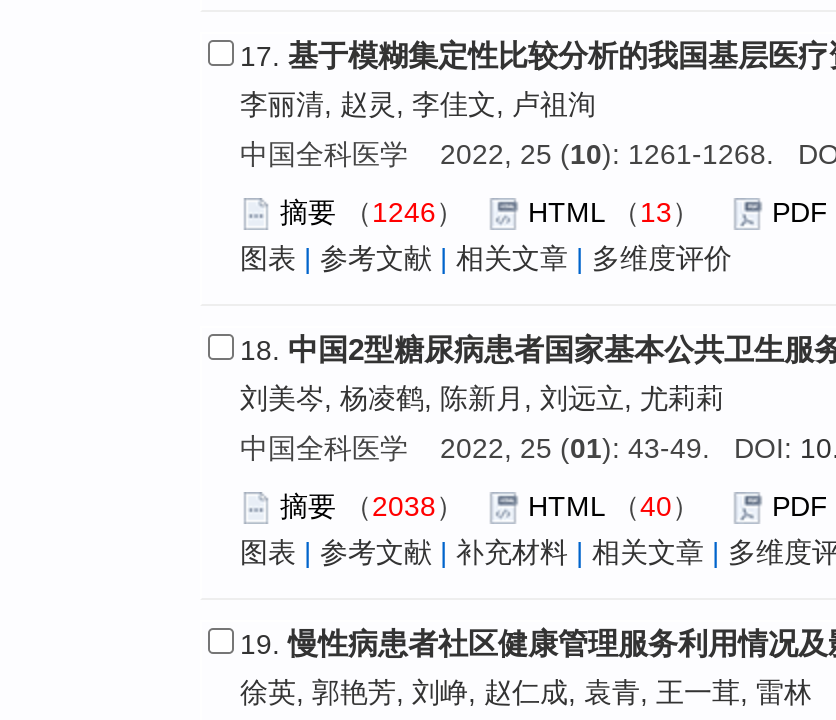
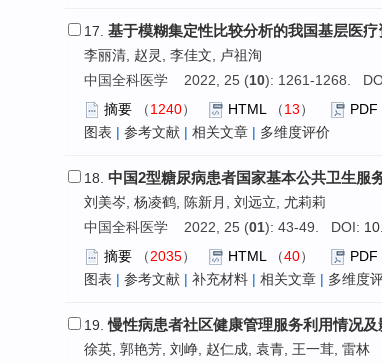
[280,196,488,228] 摘要（1246） -> [104,101,208,117] 摘要（1240）
[280,490,488,522] 摘要（2038） -> [104,248,208,264] 摘要（2035）

